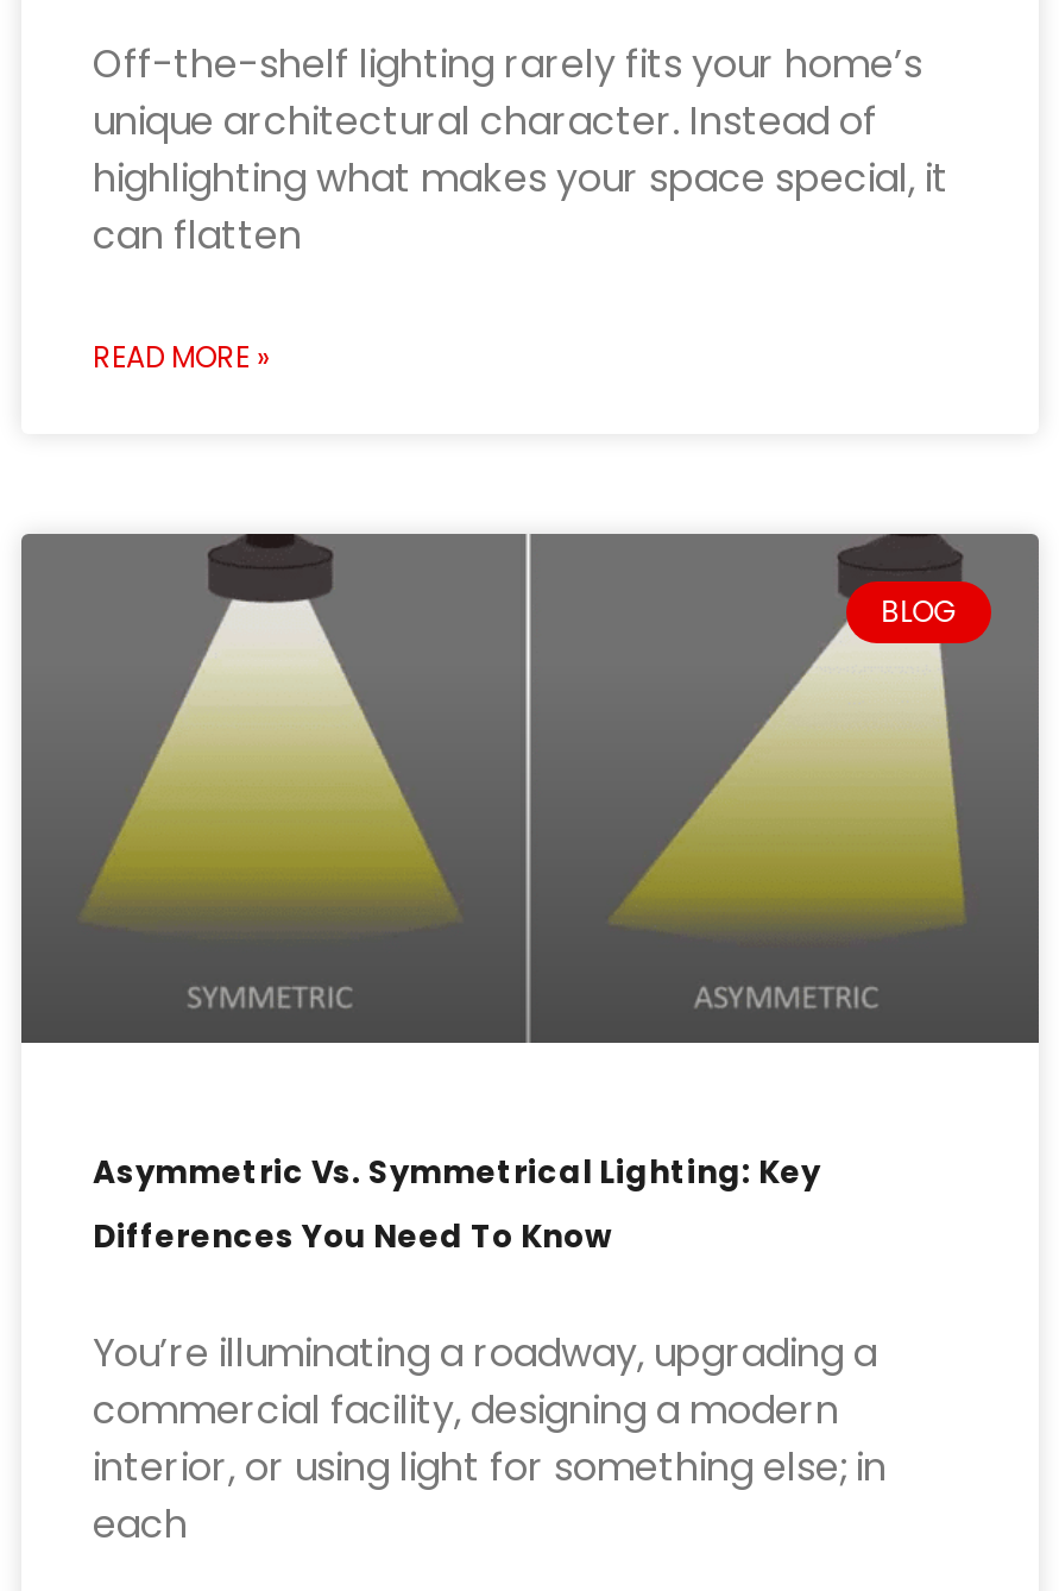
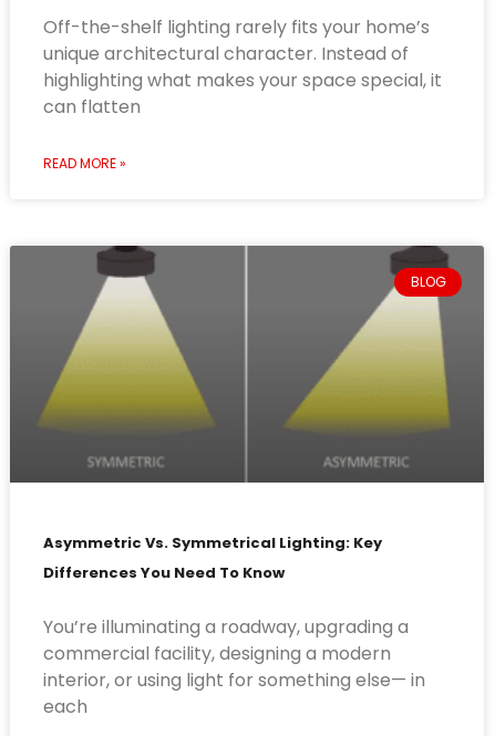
[93,1439,887,1494] interior, or using light for something else; in -> [43,667,425,692] interior, or using light for something else— in

